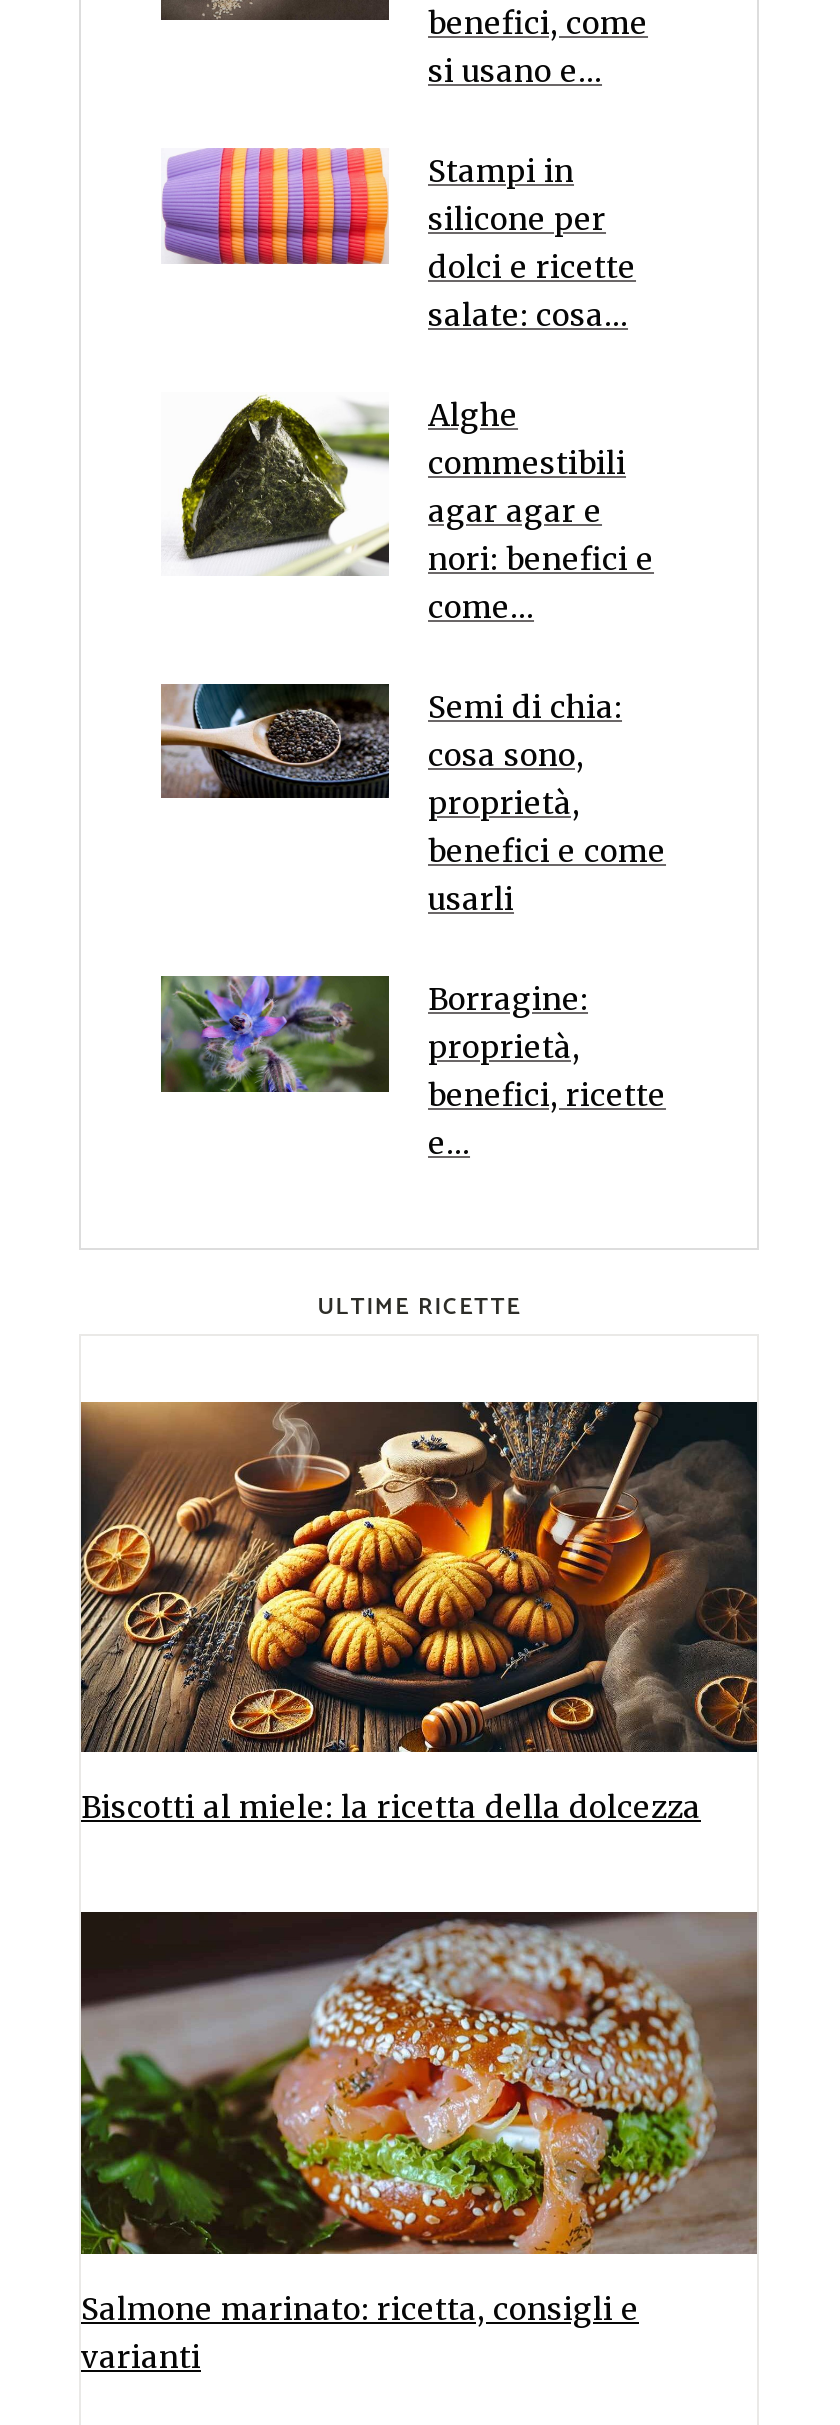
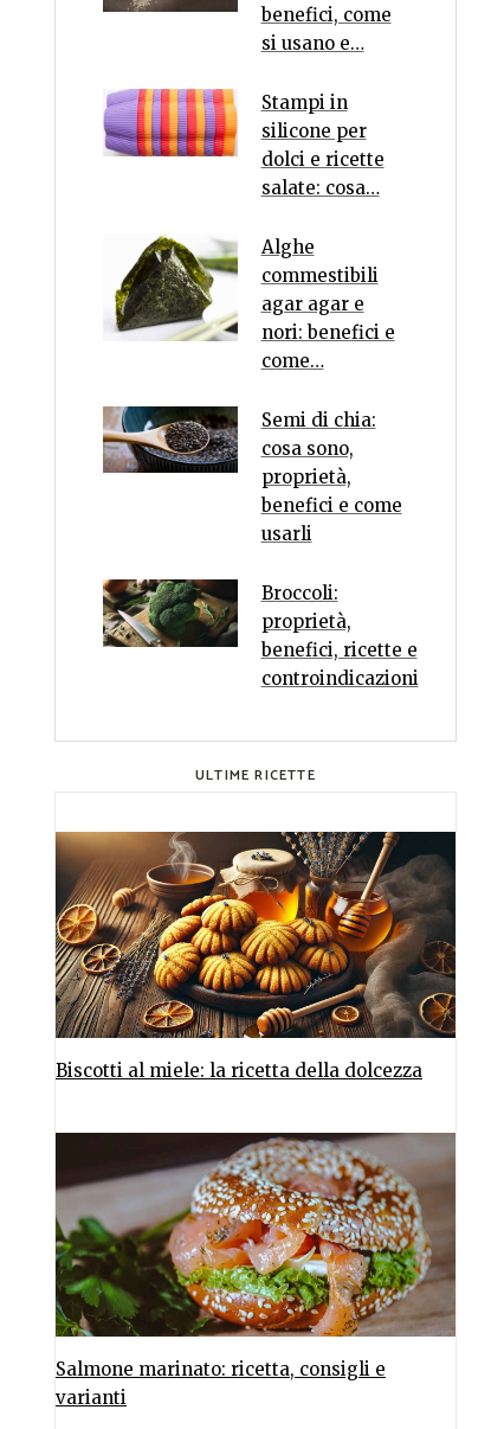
[159,974,588,1094] [image] | Borragine: -> [103,578,338,648] [image] | Broccoli:
[428,1077,666,1163] benefici, ricette | e… -> [261,638,418,689] benefici, ricette e | controindicazioni

